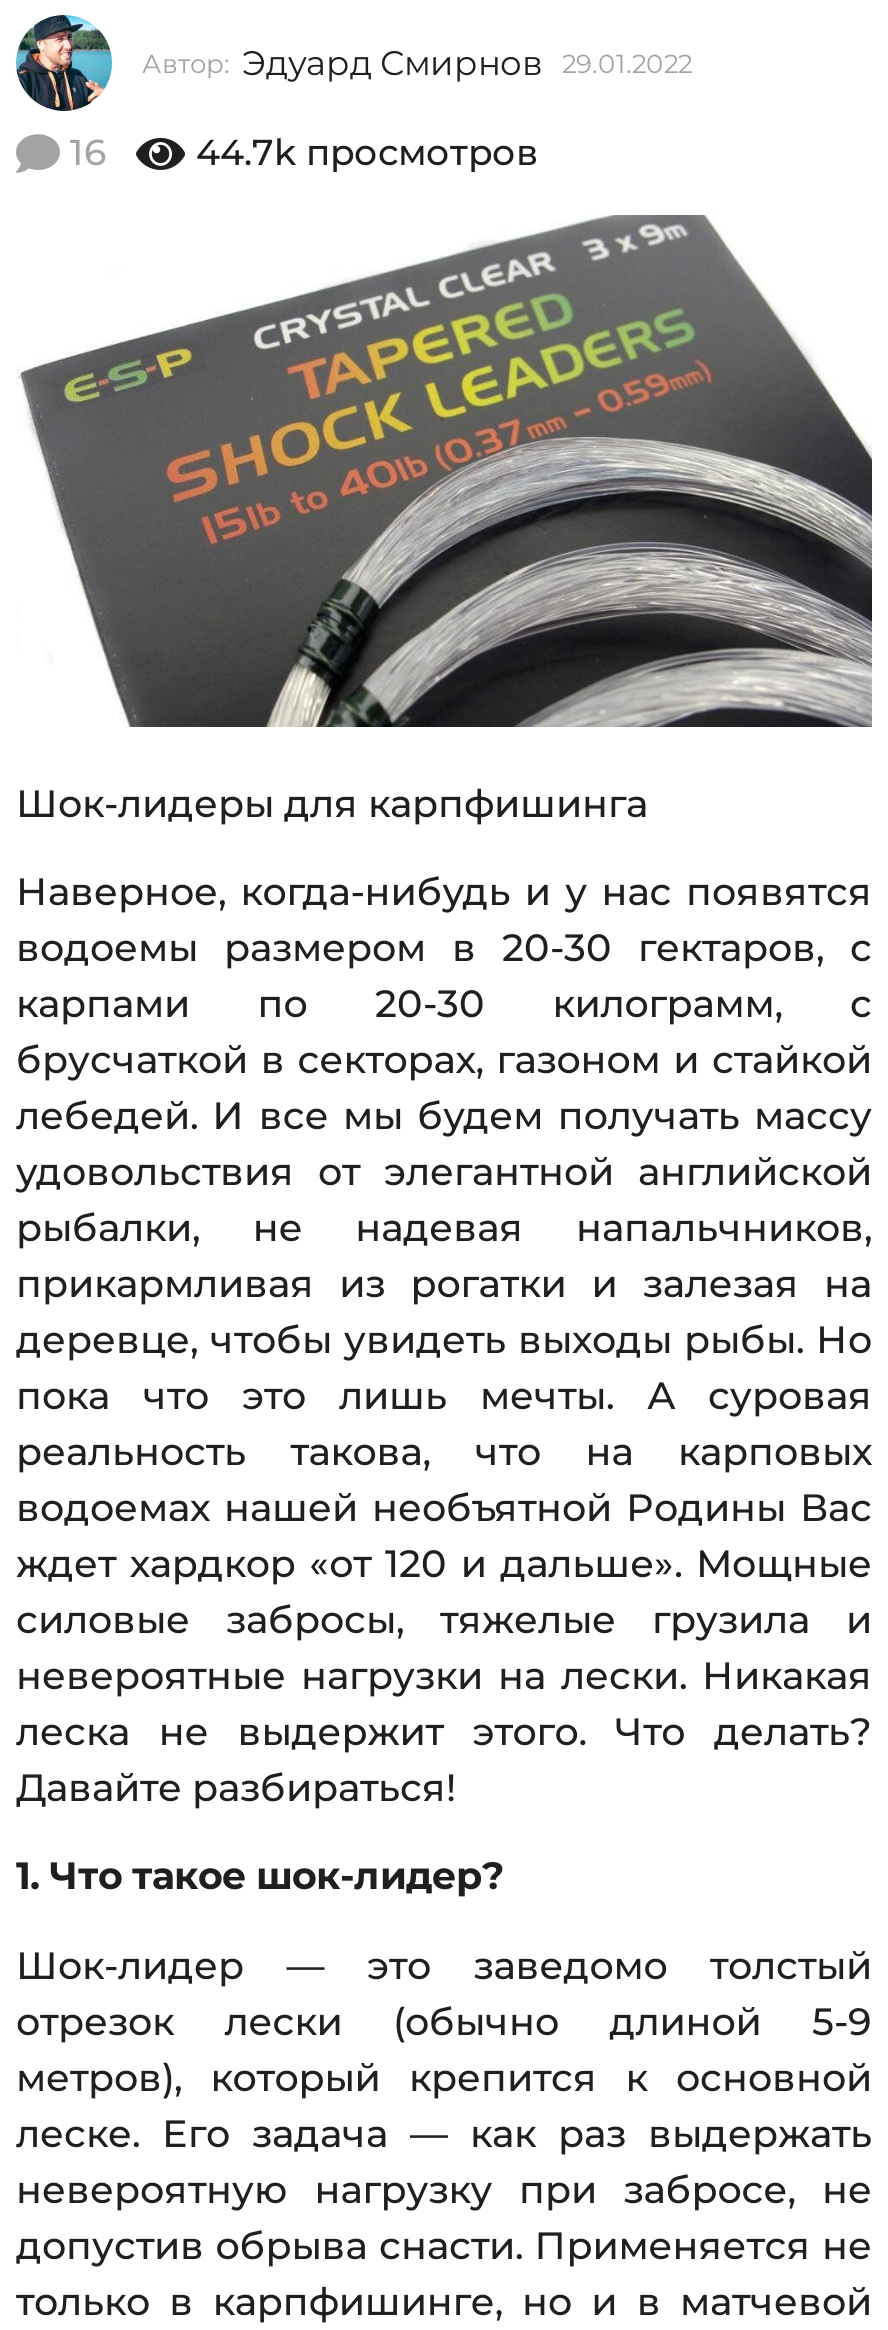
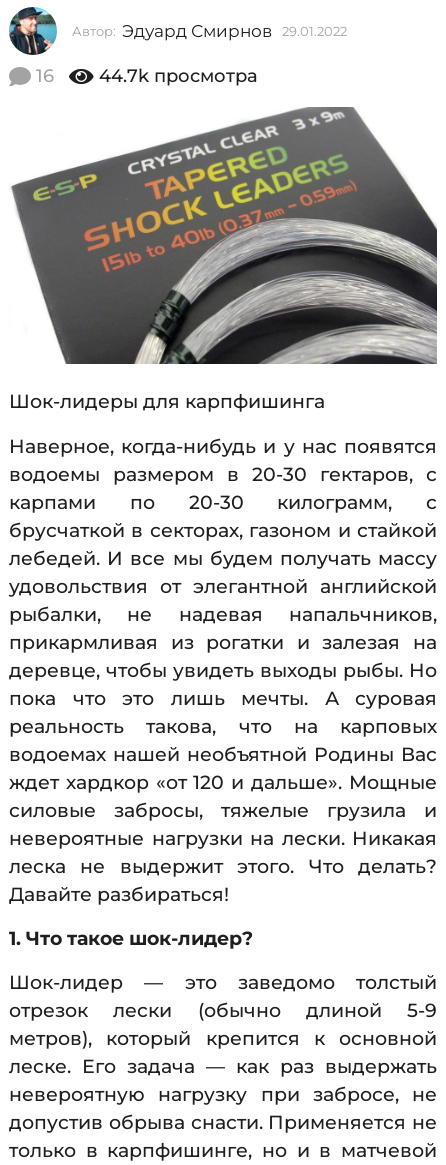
[196,130,538,174] 44.7k просмотров -> [99,65,258,87] 44.7k просмотра

